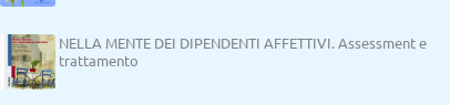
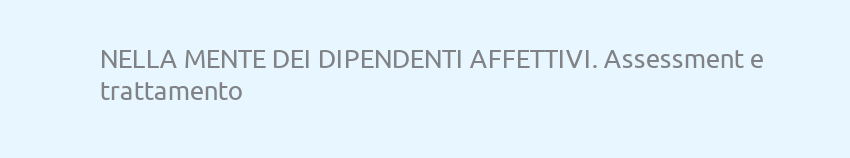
[3,33,57,91] [image] -> none

